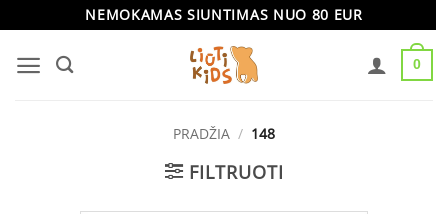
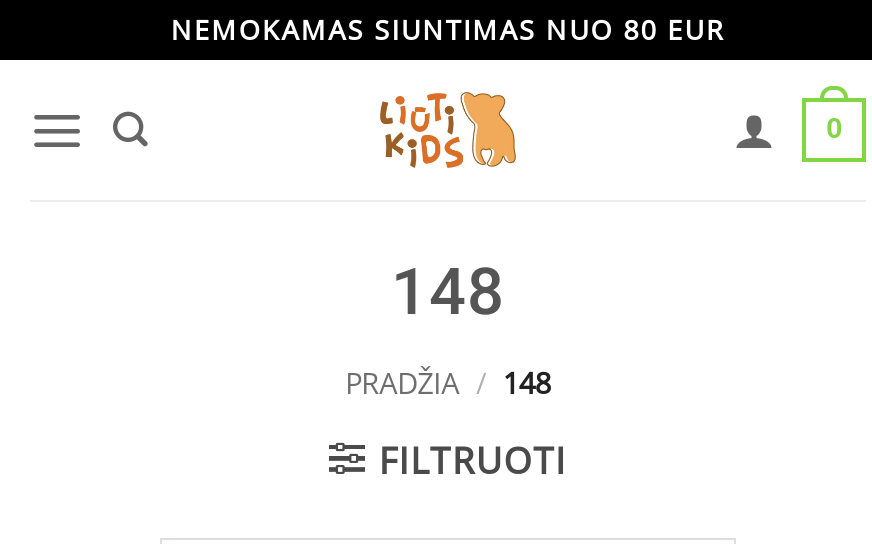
none -> [391,254,505,330] 148

